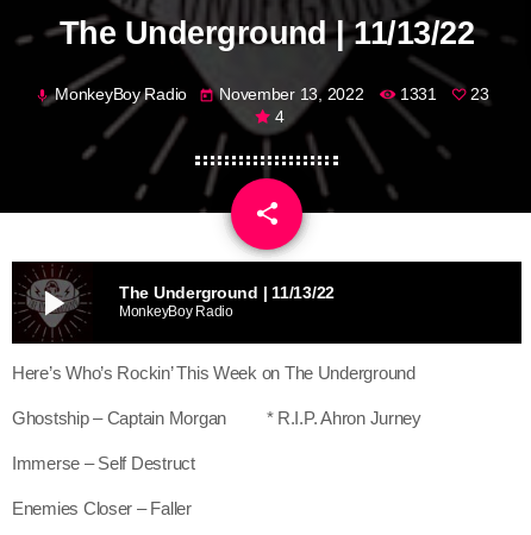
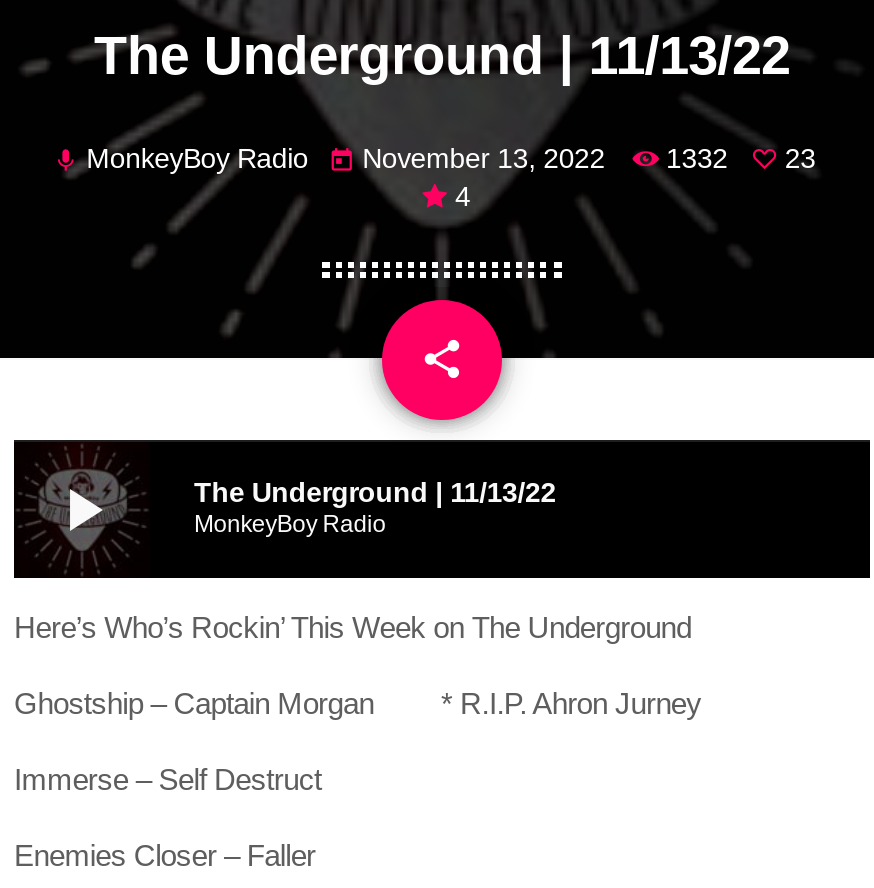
[400,84,441,103] 1331 -> [666,142,735,174] 1332

